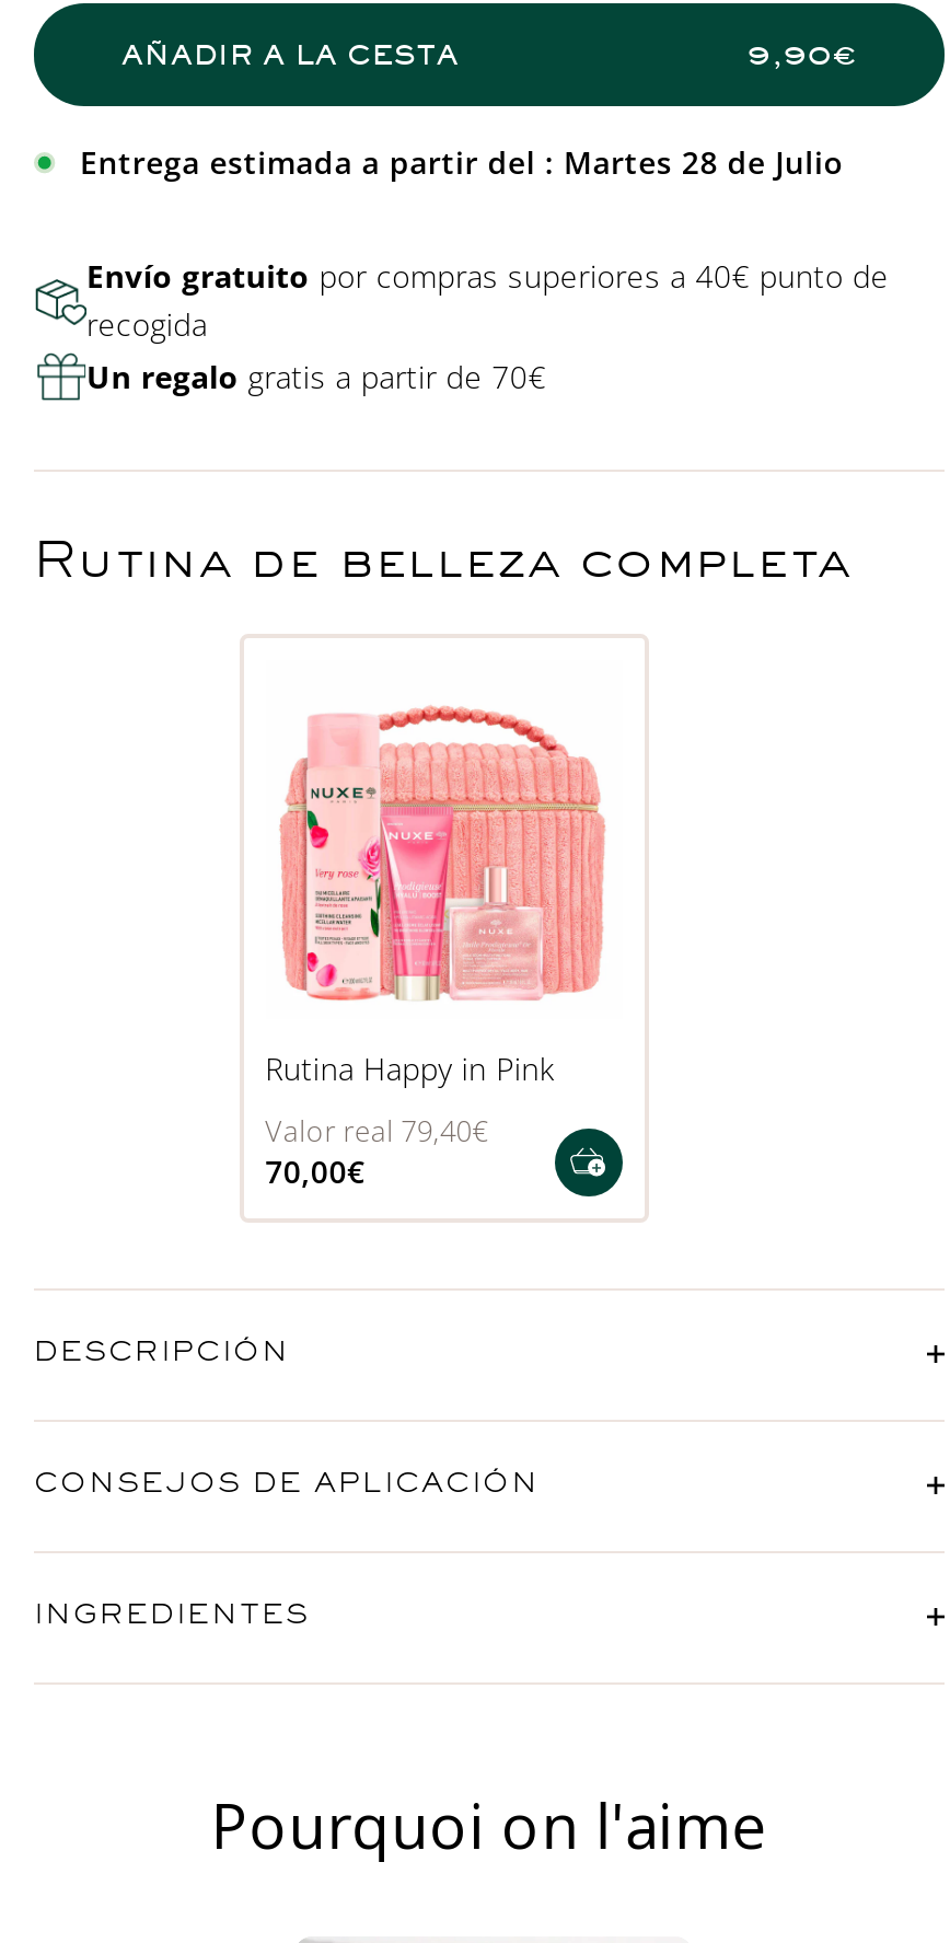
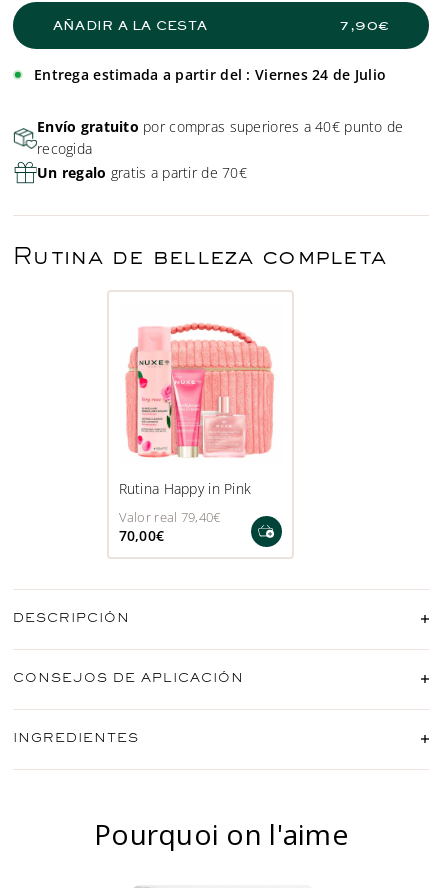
[747,39,857,72] 9,90€ -> [339,18,389,33] 7,90€
[80,142,853,184] Entrega estimada a partir del : Martes 28 de Julio -> [34,65,391,84] Entrega estimada a partir del : Viernes 24 de Julio

